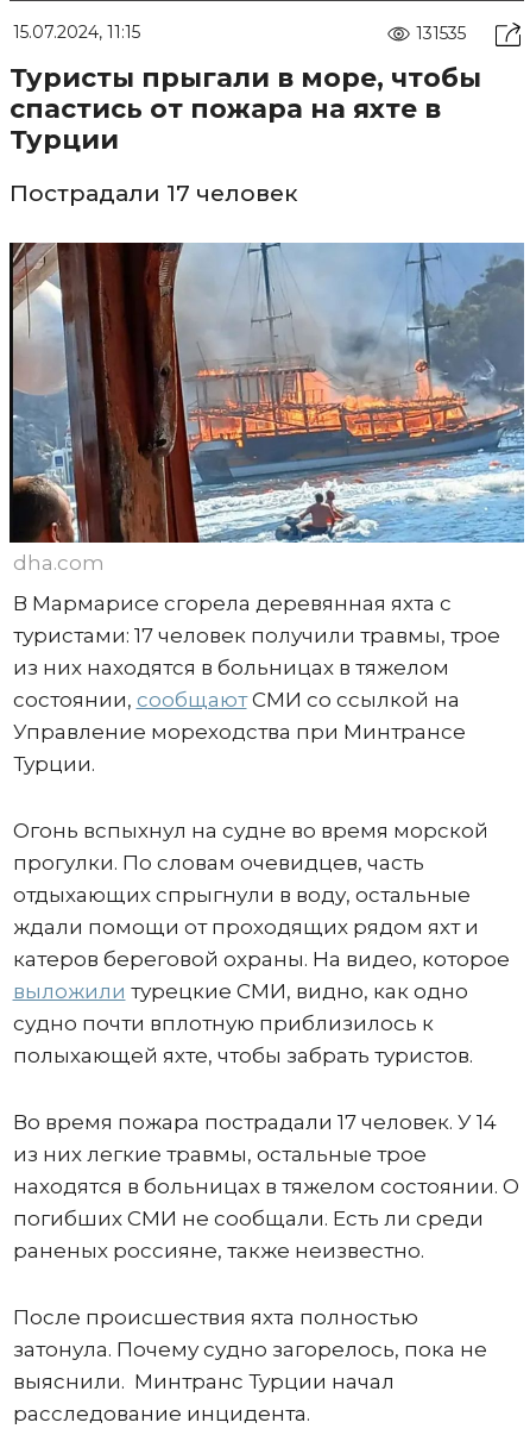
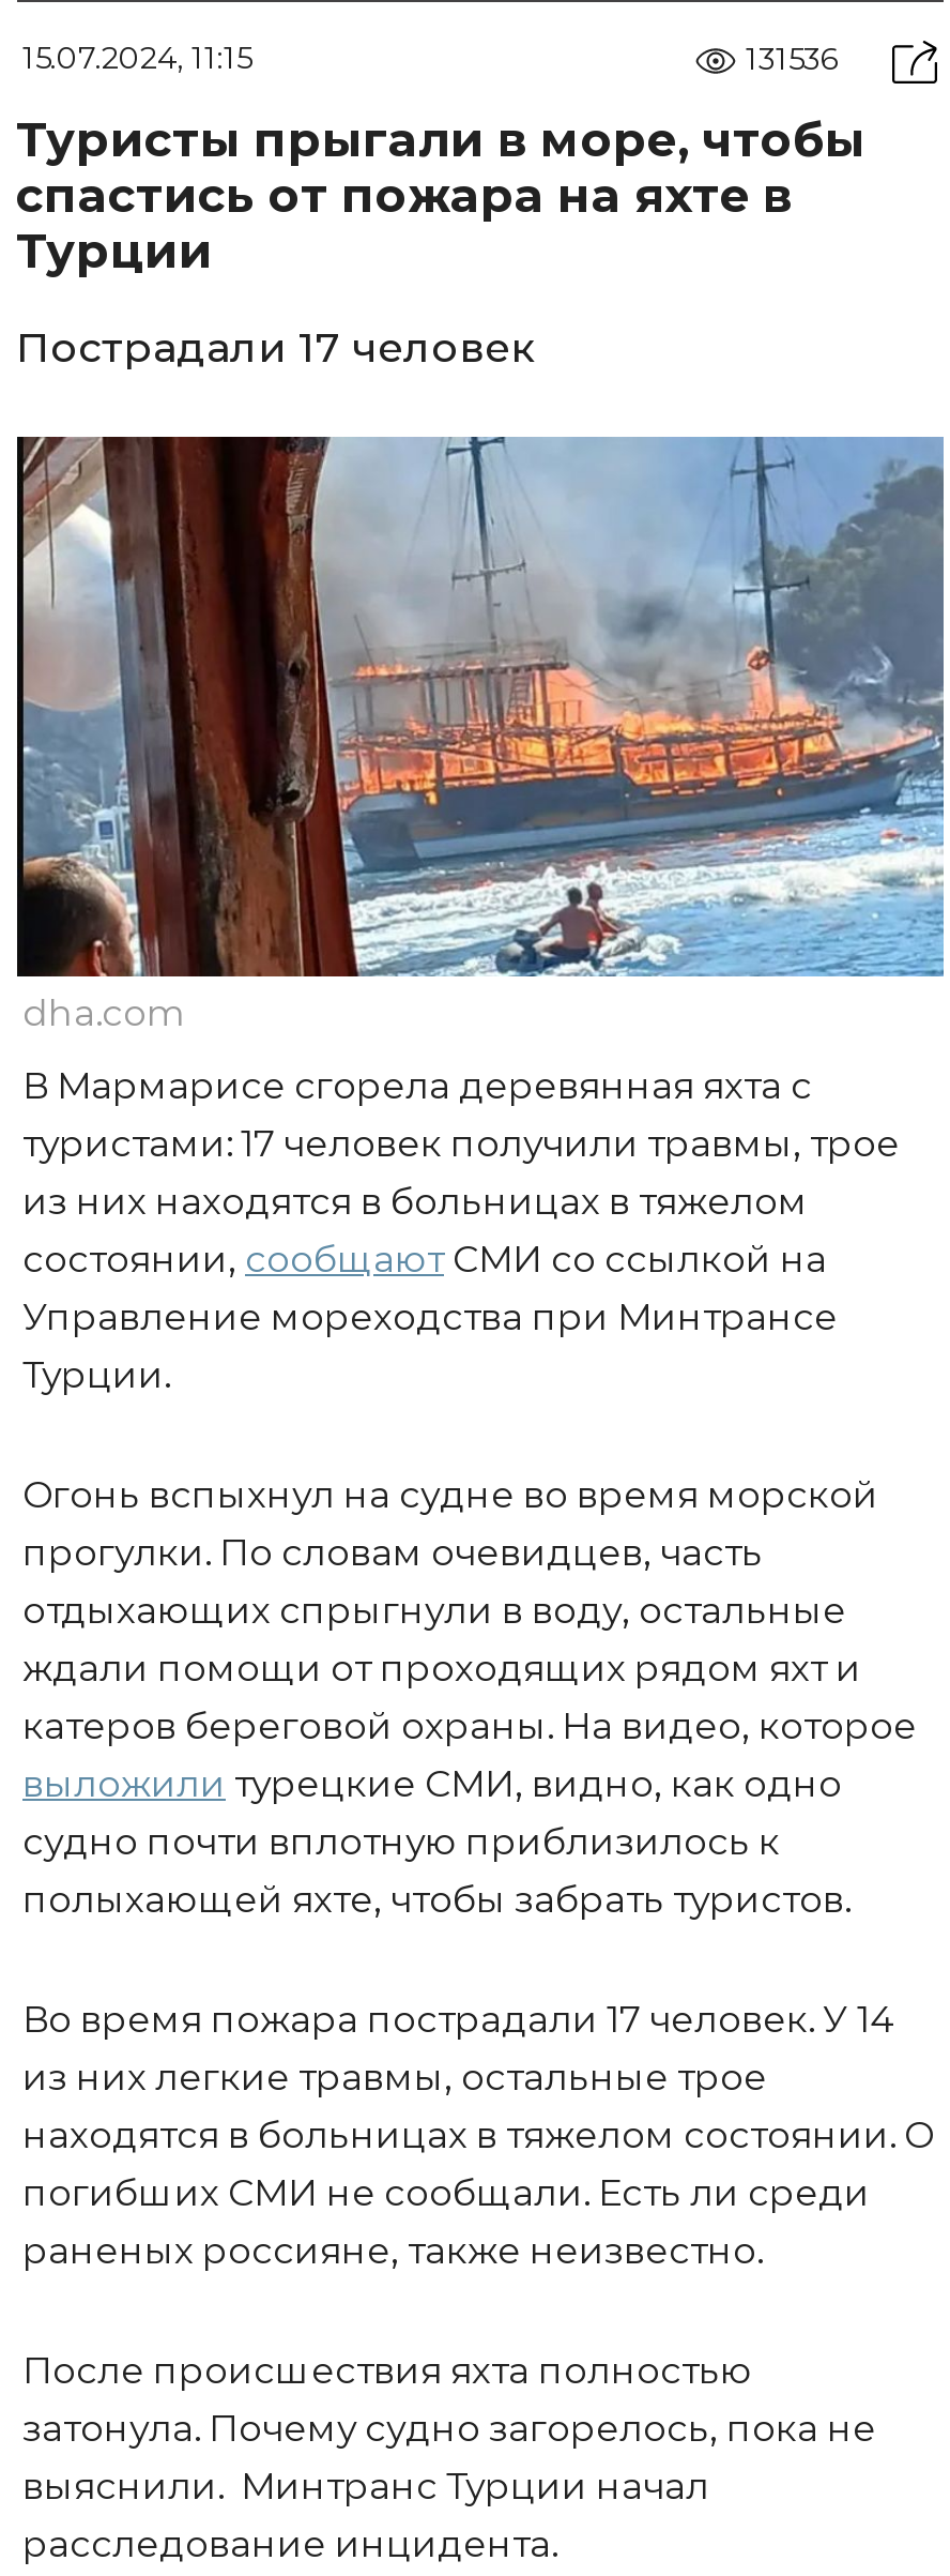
[411,22,465,44] 131535 -> [737,40,838,79] 131536

